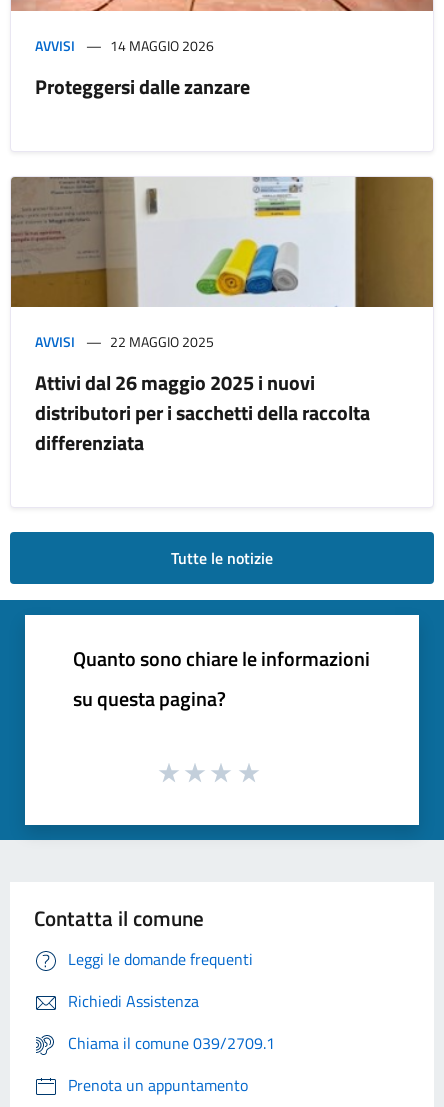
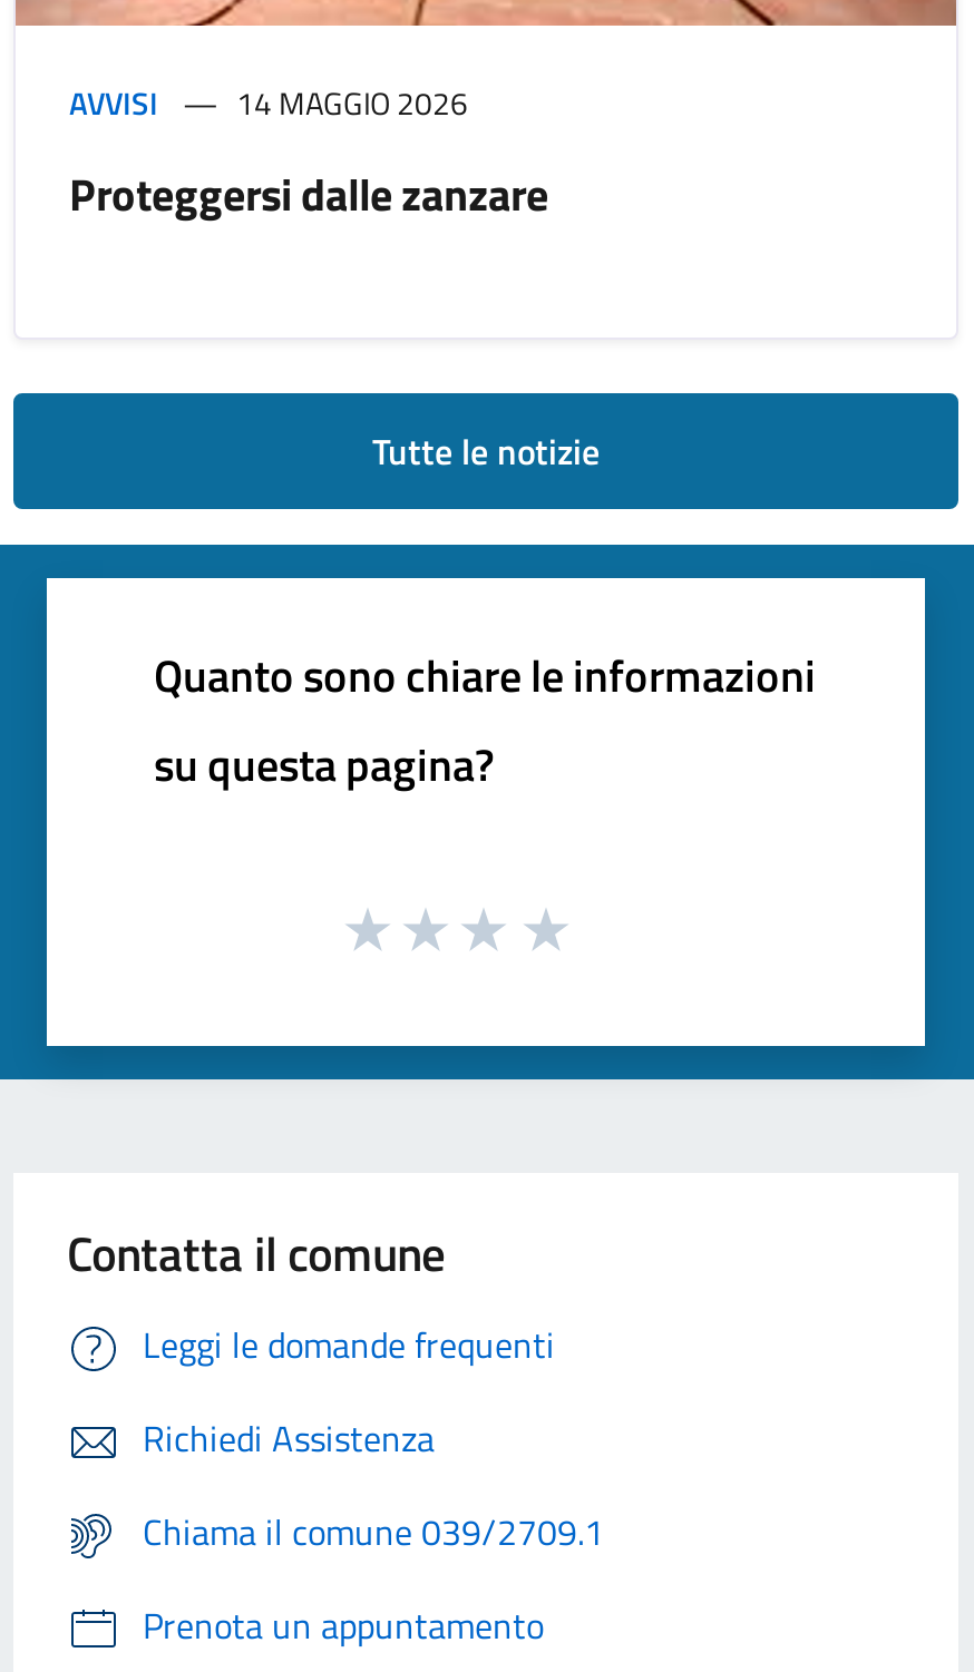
[11,176,433,458] [image] | AVVISI | 22 MAGGIO 2025 | Attivi dal 26 maggio 2025 i nuovi | distributori per i sacchetti della raccolta | differenziata -> none

